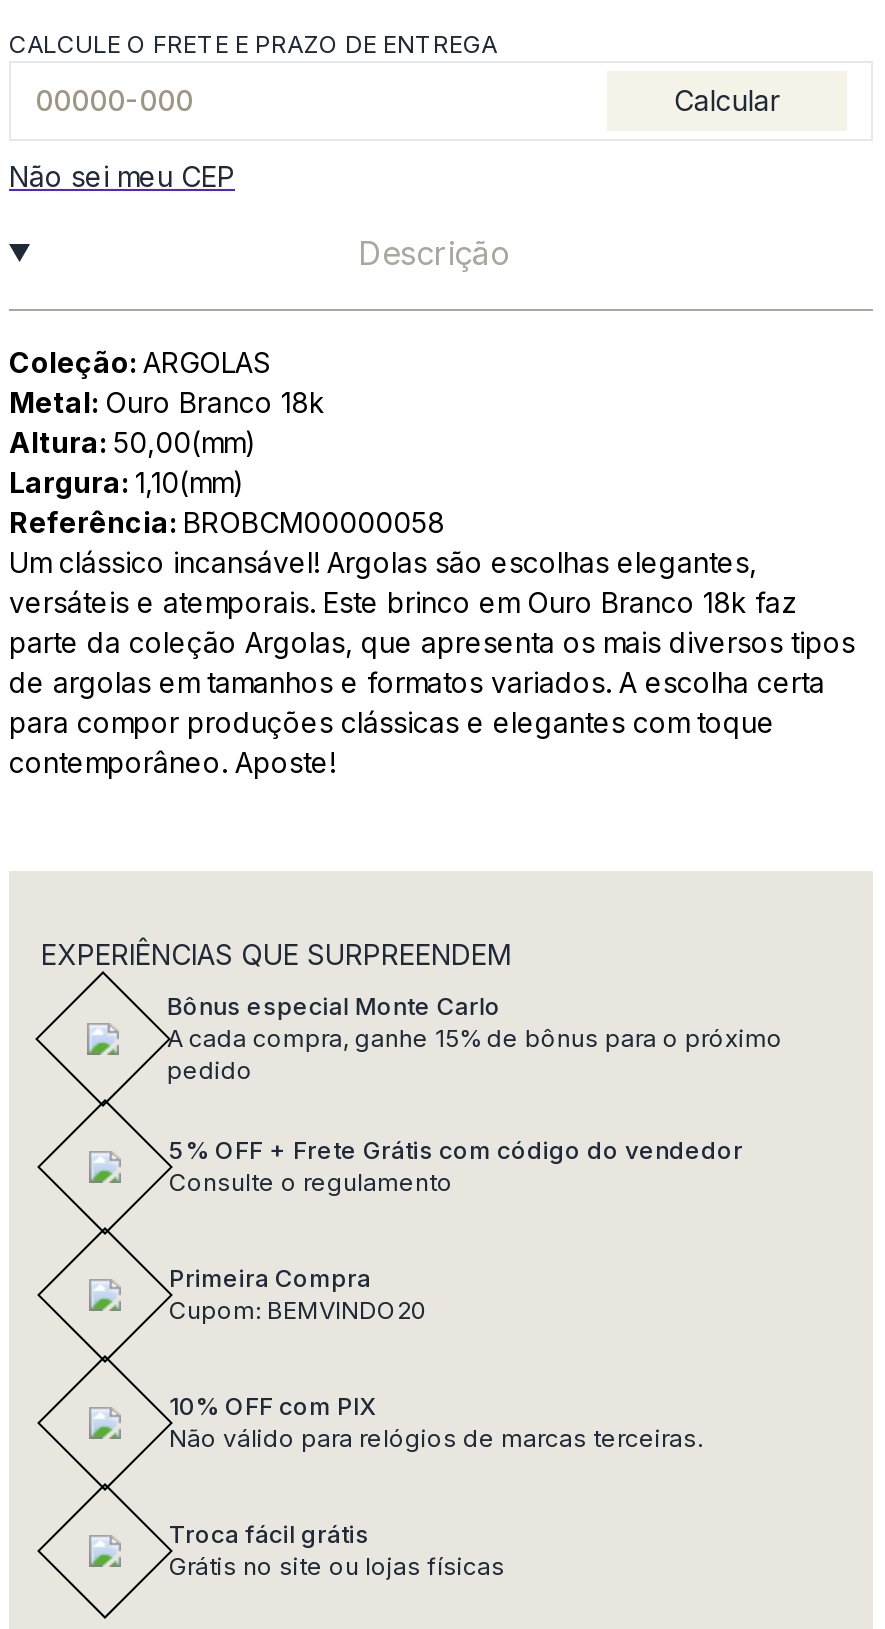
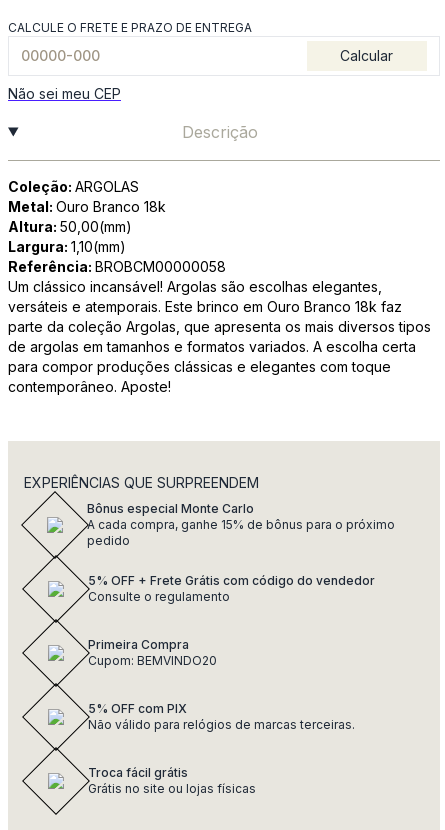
[169,1391,377,1421] 10% OFF com PIX -> [88,701,187,716] 5% OFF com PIX

